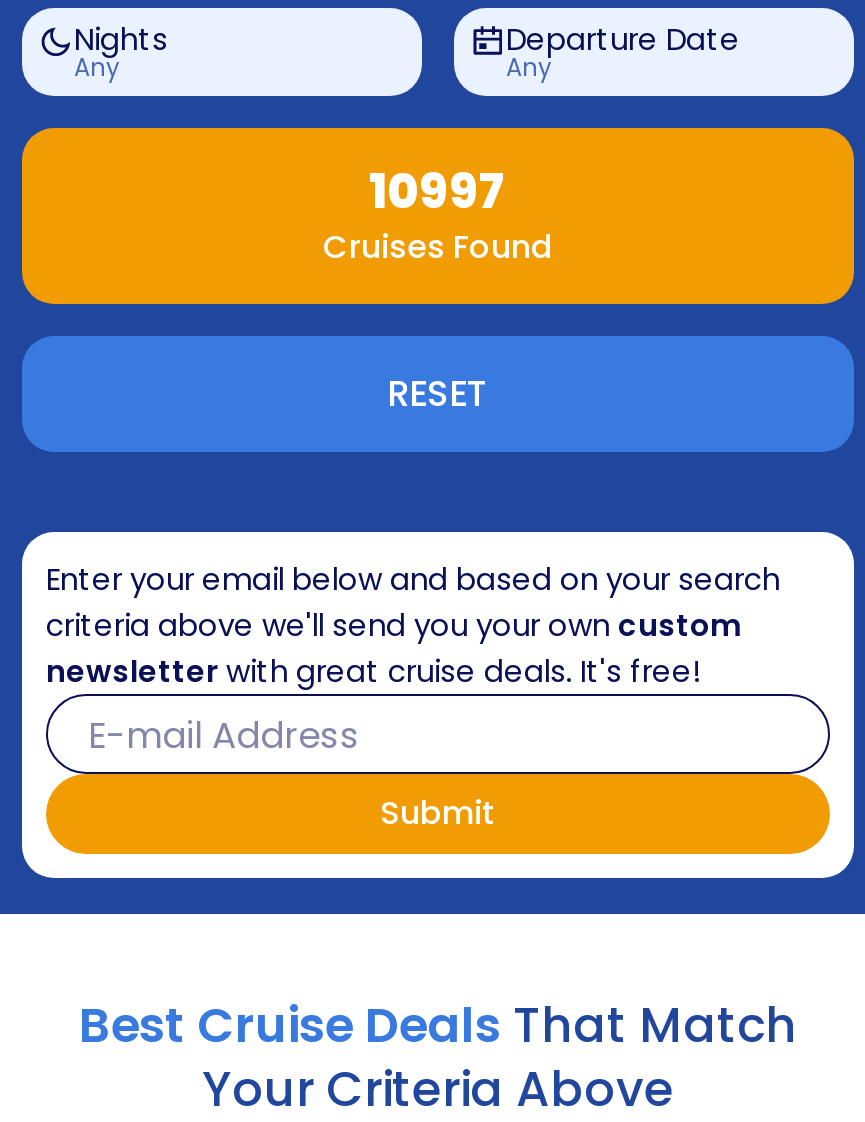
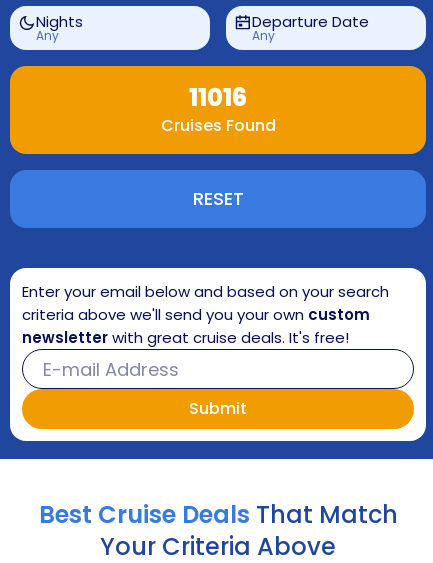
[369,158,507,224] 10997 -> [189,81,247,114] 11016

